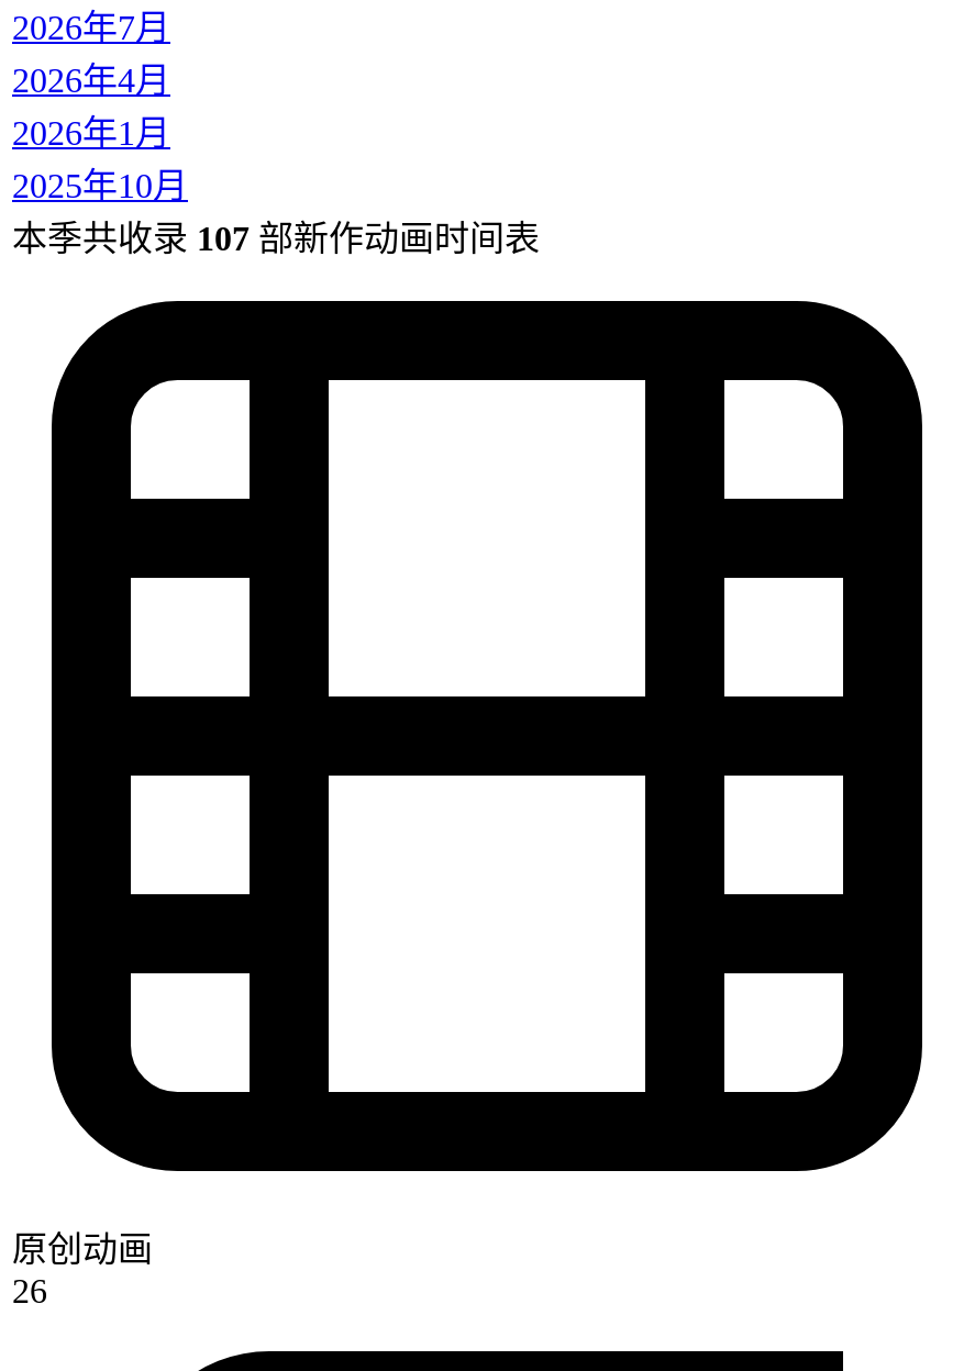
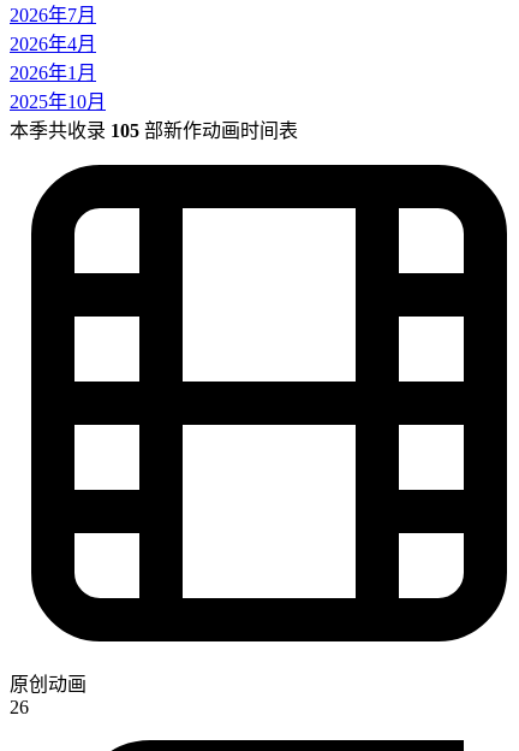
[12,220,540,257] 本季共收录107部新作动画时间表 -> [10,120,298,141] 本季共收录105部新作动画时间表

